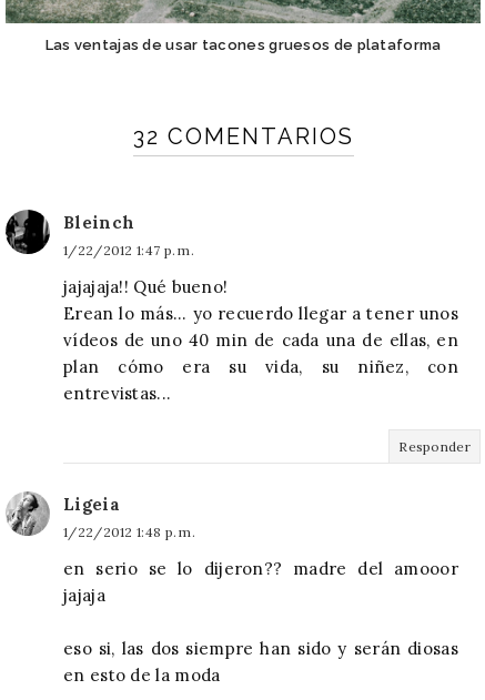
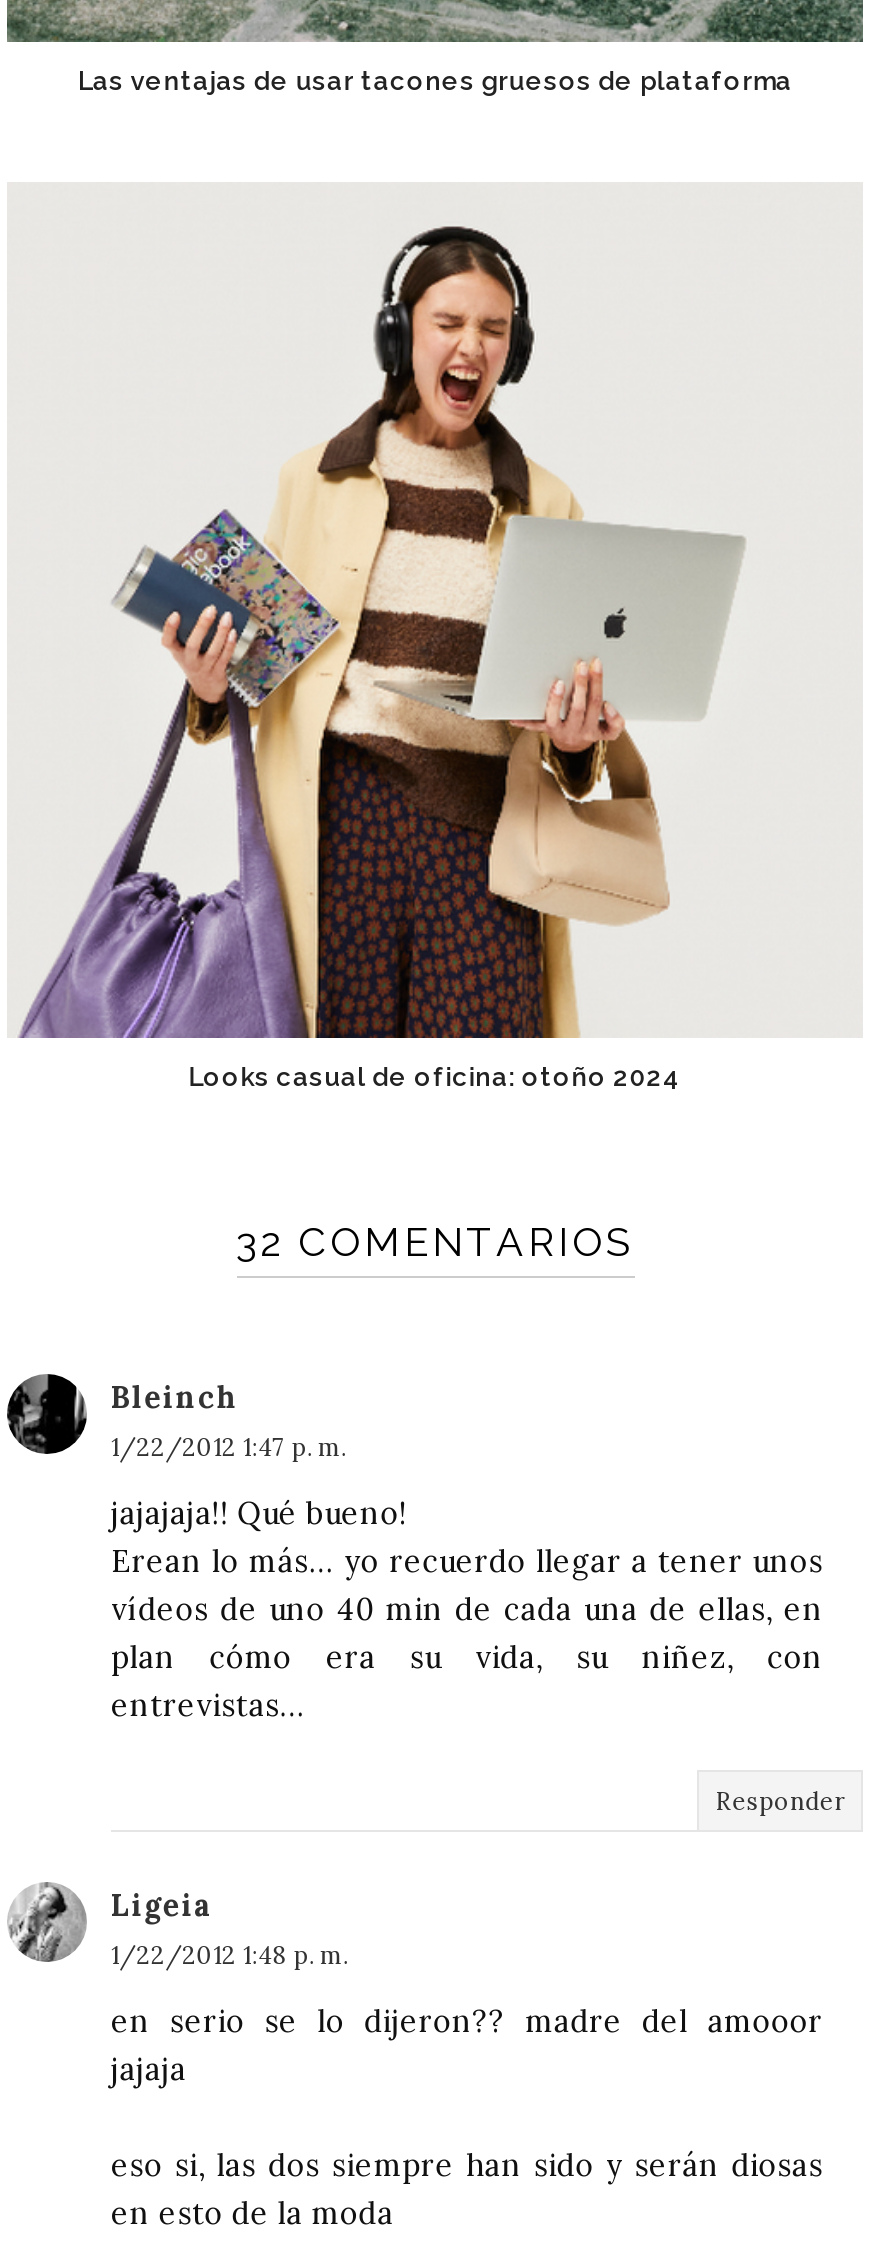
none -> [9,216,749,1092] [image] | Looks casual de oficina: otoño 2024

